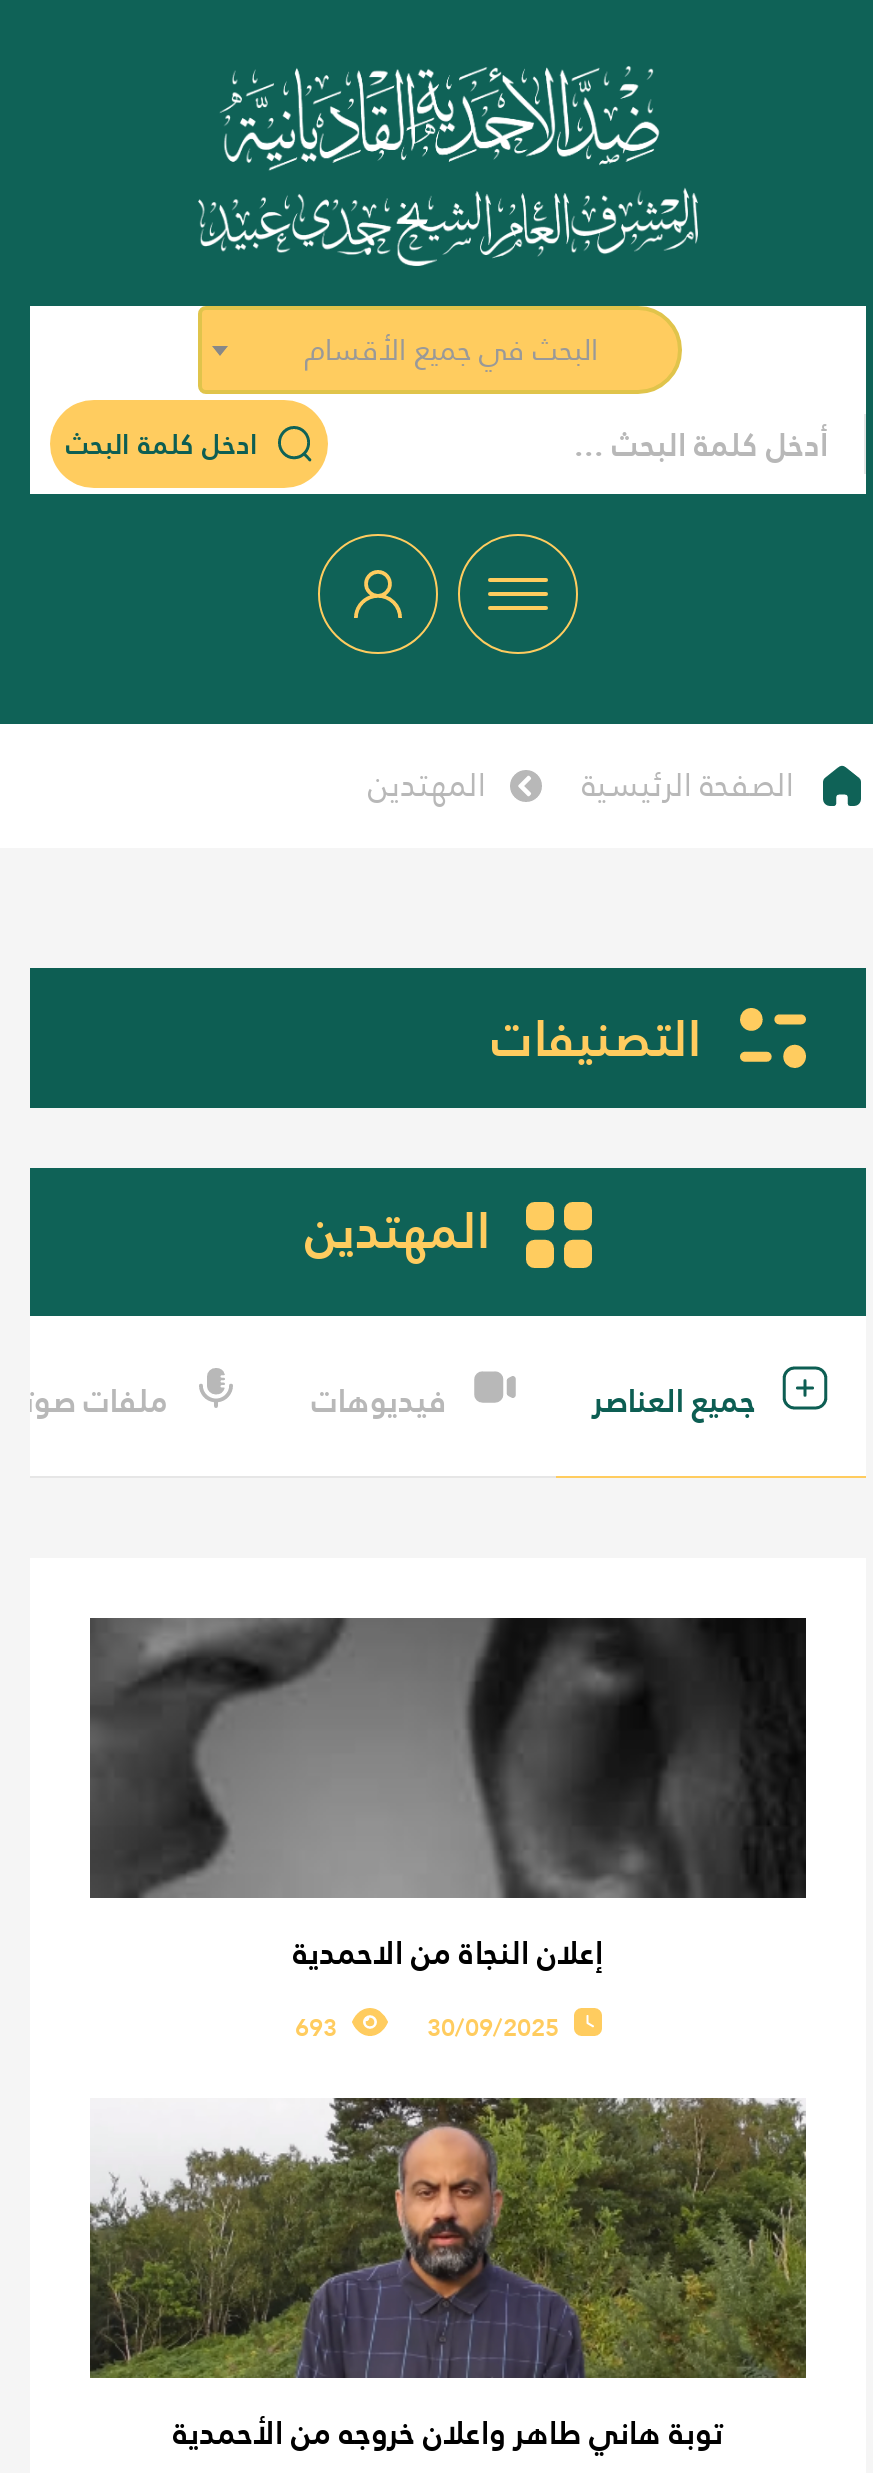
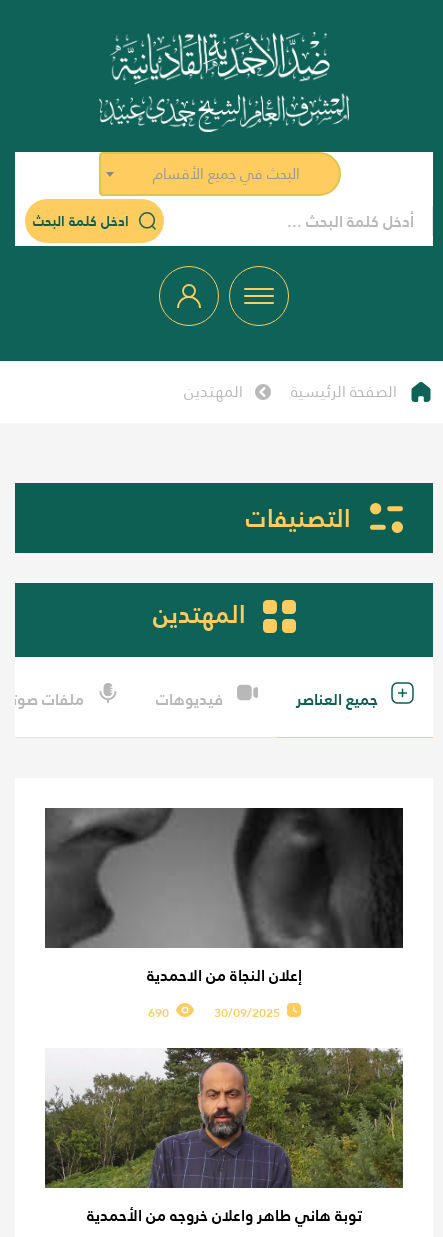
[295,2006,337,2050] 693 -> [147,1002,168,1024] 690

